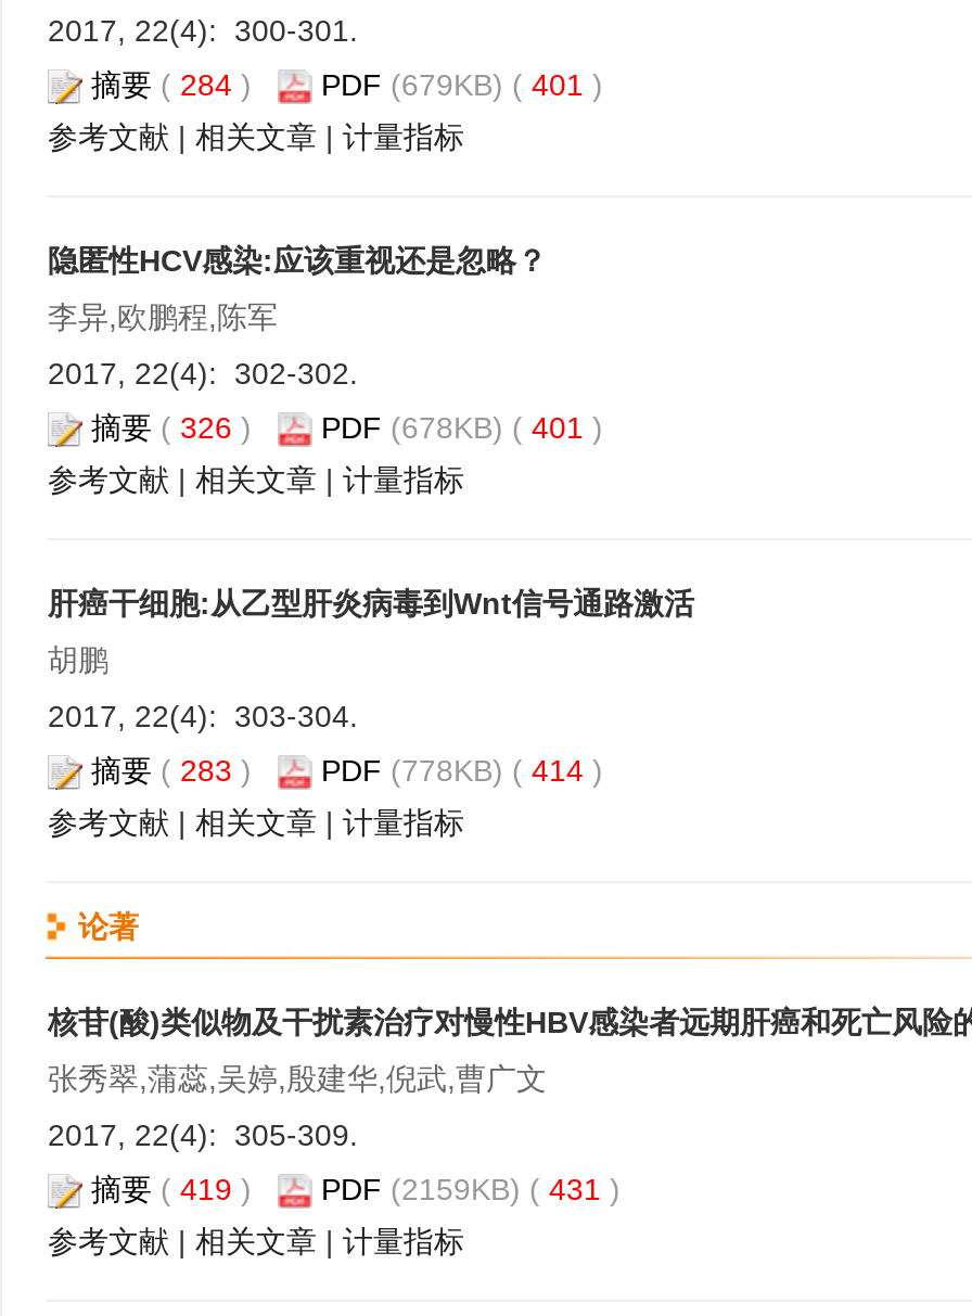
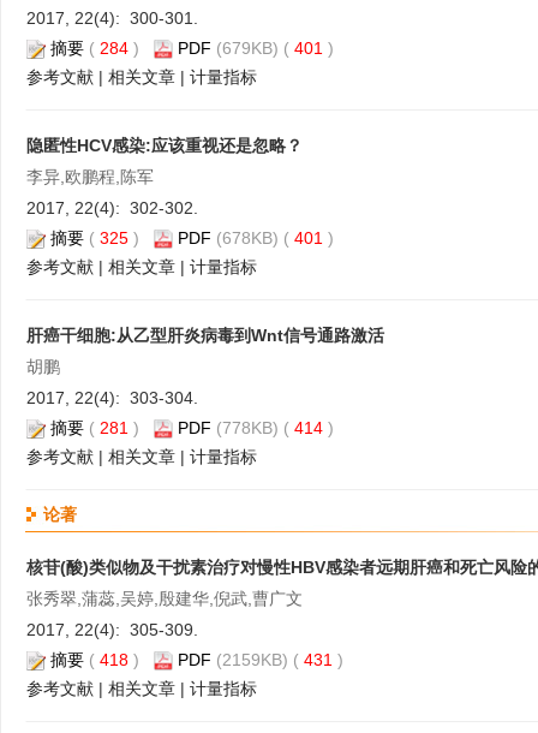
[91,410,621,445] 摘要(326) PDF (678KB) (401) -> [50,228,343,248] 摘要(325) PDF (678KB) (401)
[91,753,621,788] 摘要(283) PDF (778KB) (414) -> [50,418,343,437] 摘要(281) PDF (778KB) (414)
[91,1172,638,1206] 摘要(419) PDF (2159KB) (431) -> [50,650,353,669] 摘要(418) PDF (2159KB) (431)

